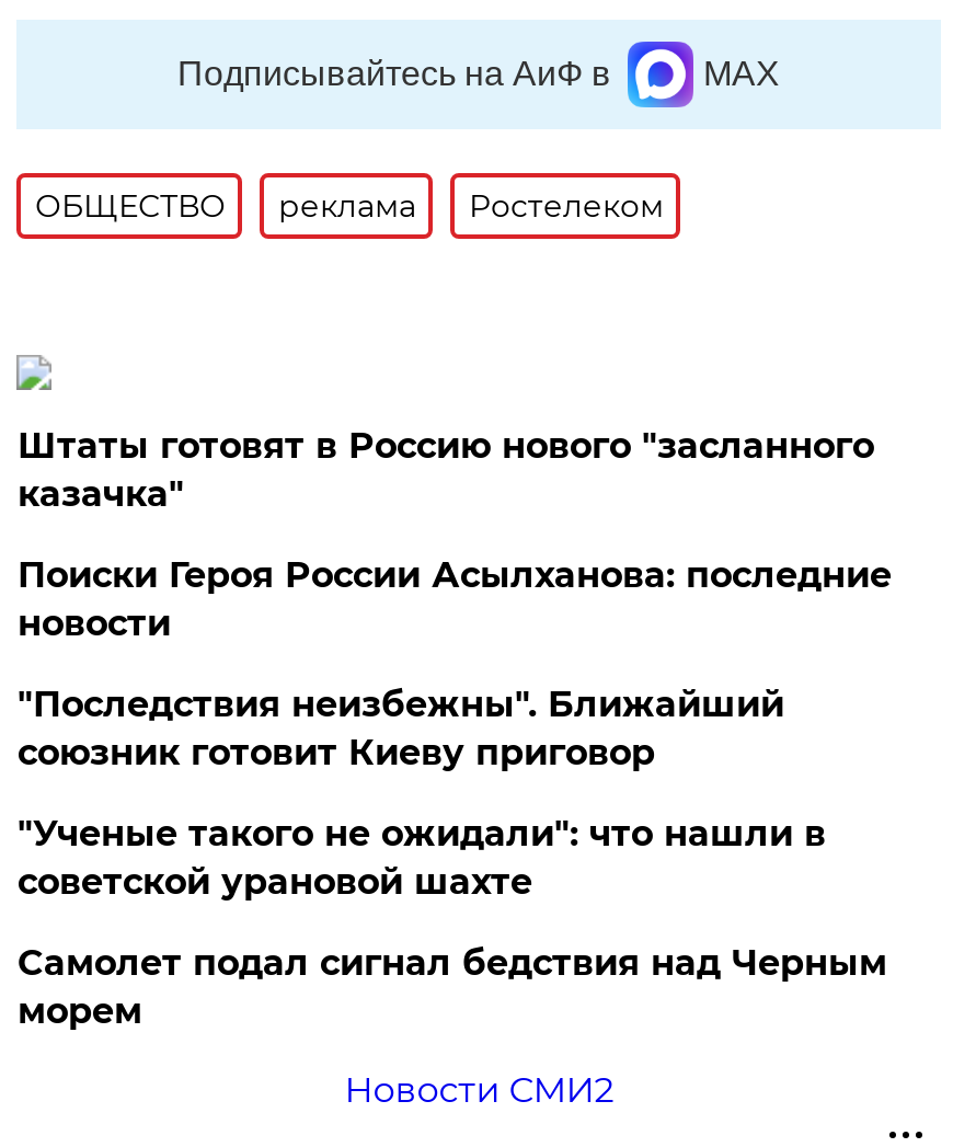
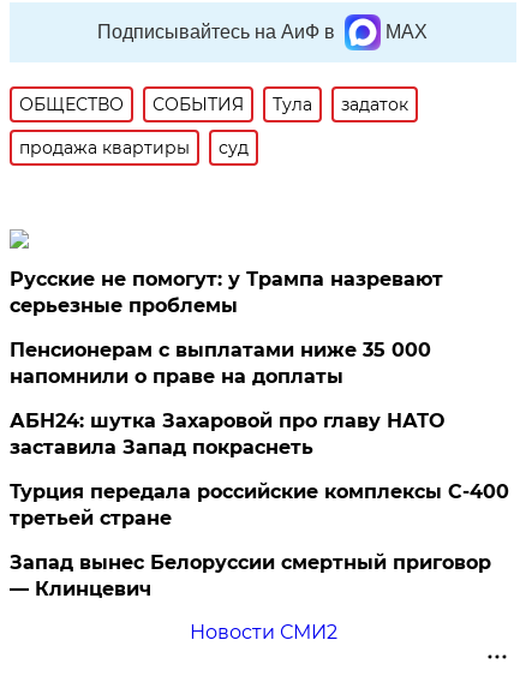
[278,186,664,226] реклама | Ростелеком -> [20,94,409,158] СОБЫТИЯ | Тула | задаток | продажа квартиры | суд
[17,425,891,1032] Штаты готовят в Россию нового "засланного | казачка" | Поиски Героя России Асылханова: последние | новости | "Последствия неизбежны". Ближайший | союзник готовит Киеву приговор | "Ученые такого не ожидали": что нашли в | советской урановой шахте | Самолет подал сигнал бедствия над Черным | морем -> [10,268,510,600] Русские не помогут: у Трампа назревают | серьезные проблемы | Пенсионерам с выплатами ниже 35 000 | напомнили о праве на доплаты | АБН24: шутка Захаровой про главу НАТО | заставила Запад покраснеть | Турция передала российские комплексы С-400 | третьей стране | Запад вынес Белоруссии смертный приговор | — Клинцевич

